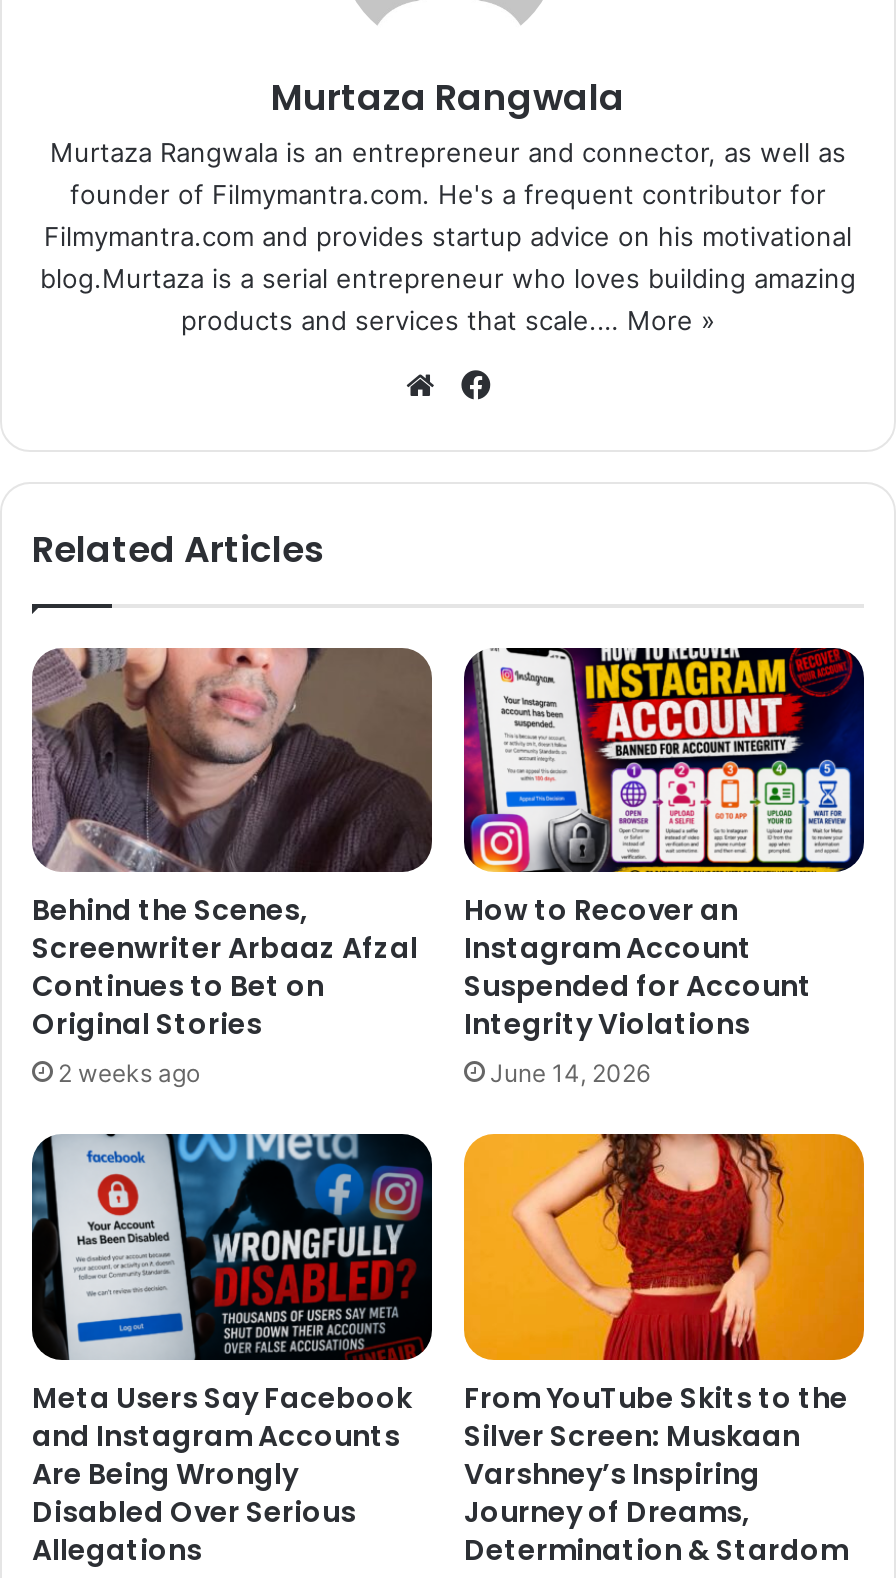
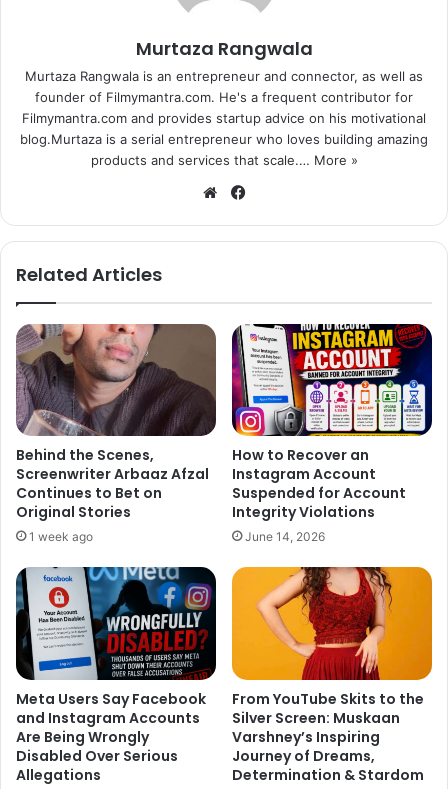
[58,1059,200,1089] 2 weeks ago -> [29,529,93,544] 1 week ago

